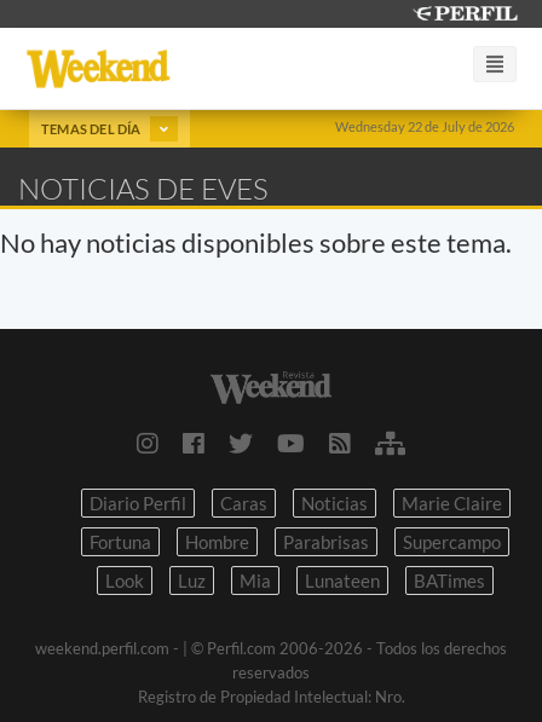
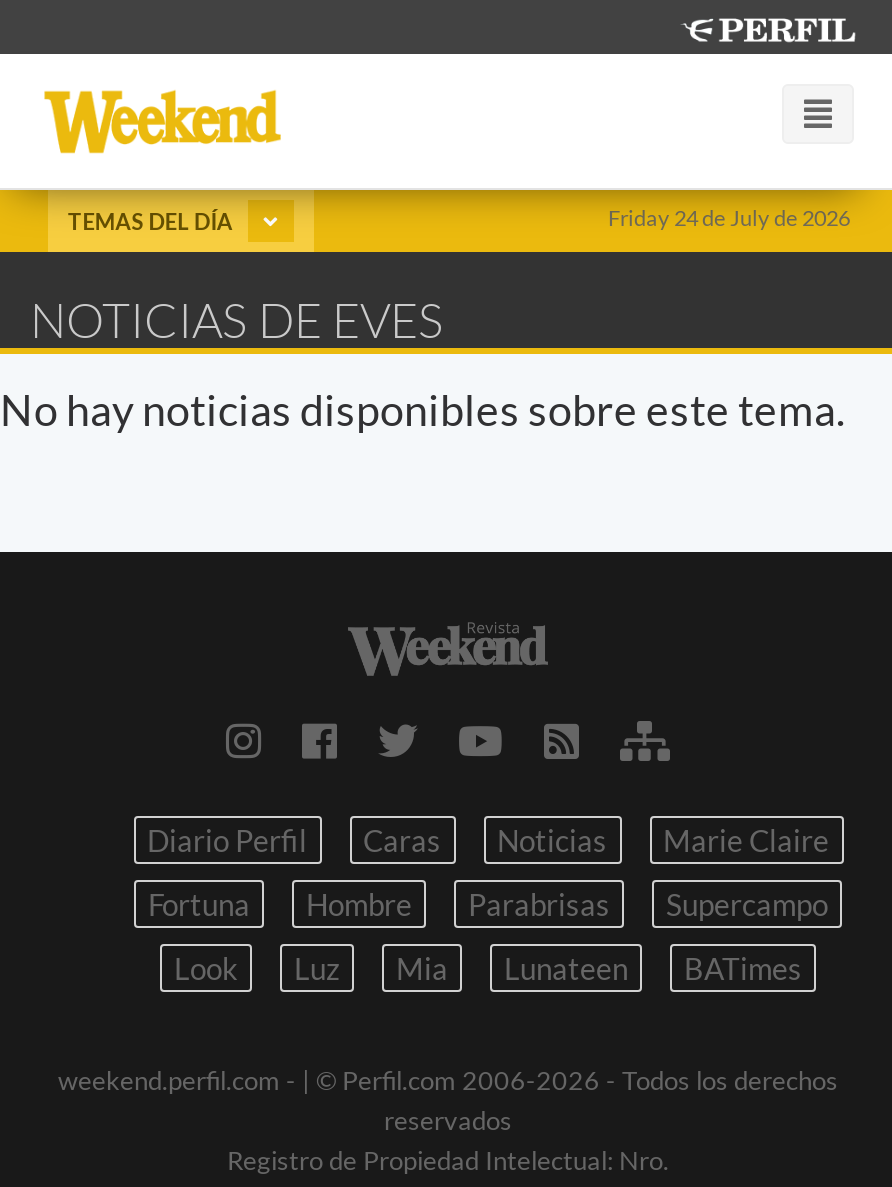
[335,119,514,134] Wednesday 22 de July de 2026 -> [608,204,850,230] Friday 24 de July de 2026

